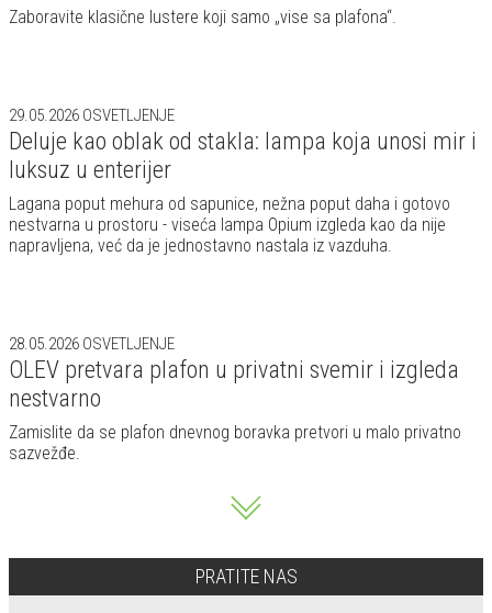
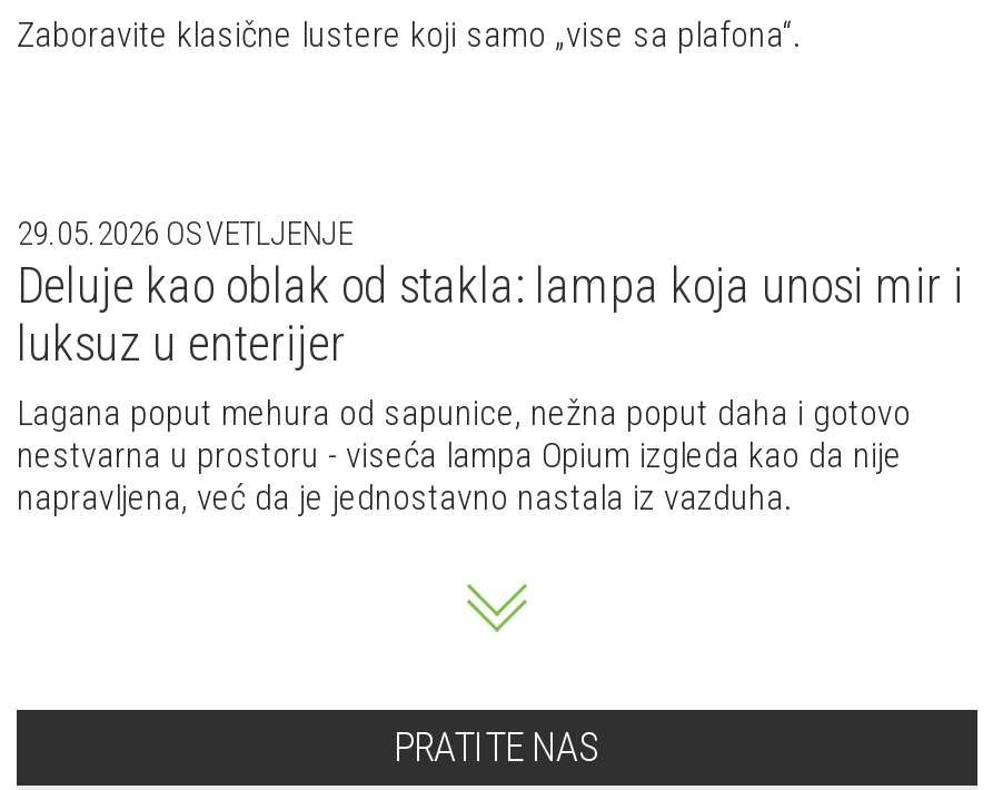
[9,334,461,463] 28.05.2026 OSVETLJENJE | OLEV pretvara plafon u privatni svemir i izgleda | nestvarno | Zamislite da se plafon dnevnog boravka pretvori u malo privatno | sazvežđe. -> none

